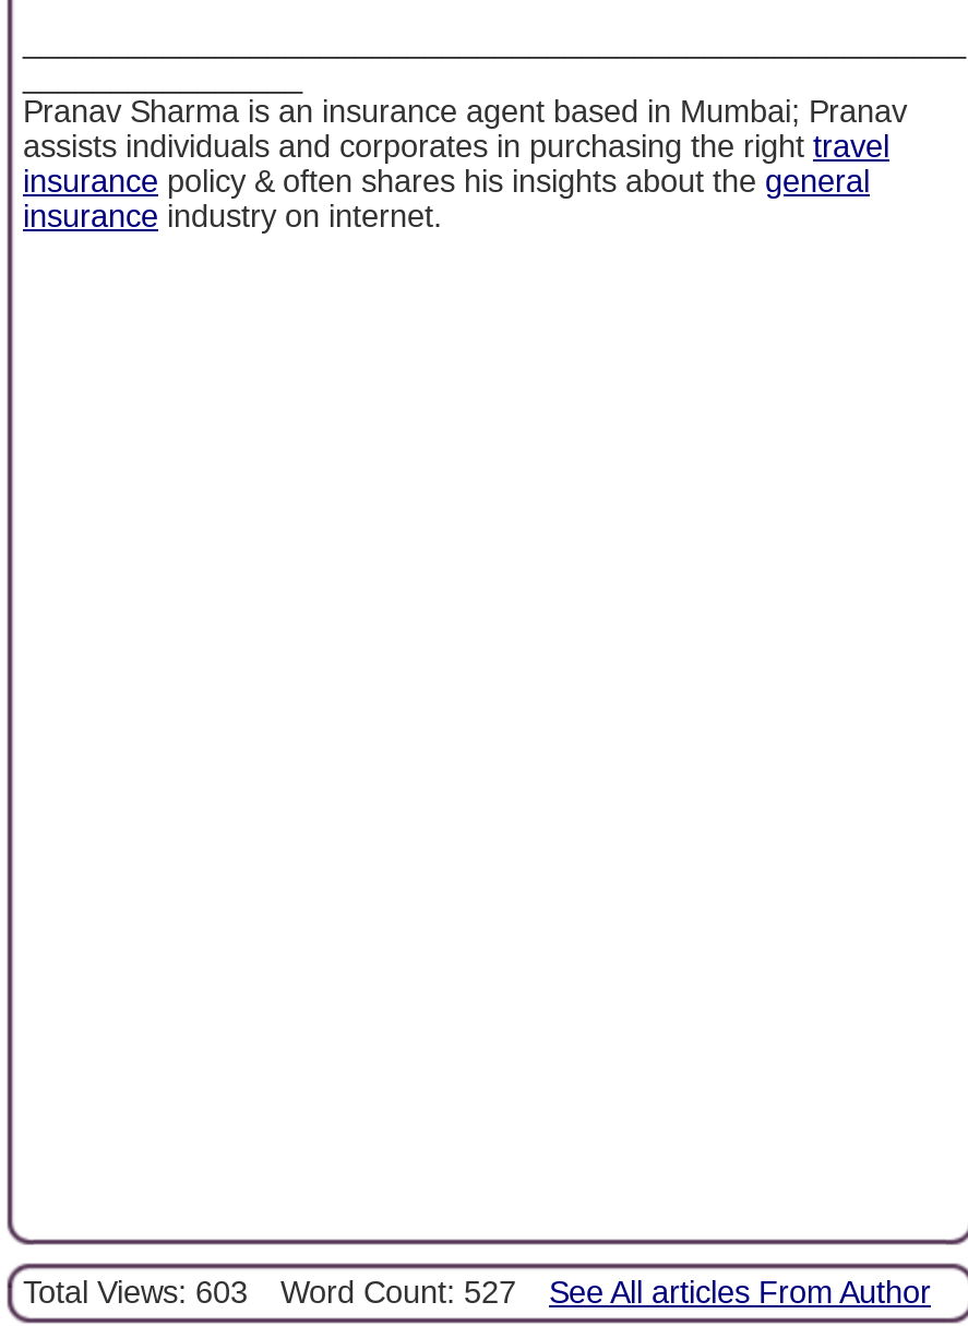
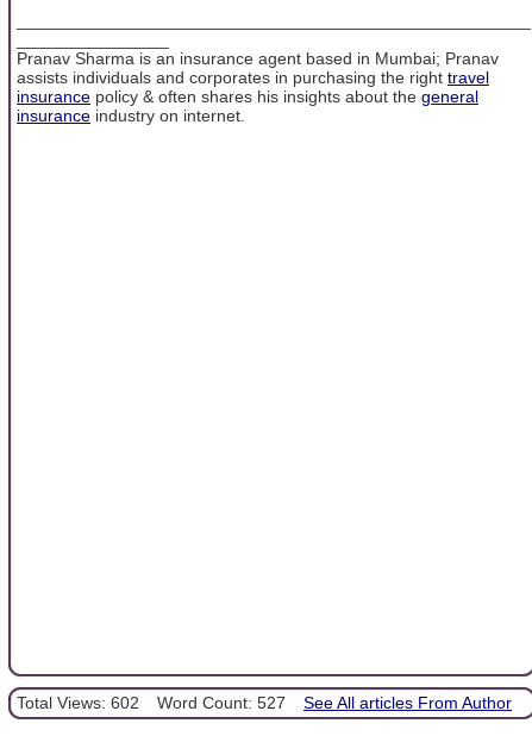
[23,1274,931,1309] Total Views: 603 Word Count: 527 See All articles From Author -> [17,693,512,712] Total Views: 602 Word Count: 527 See All articles From Author

